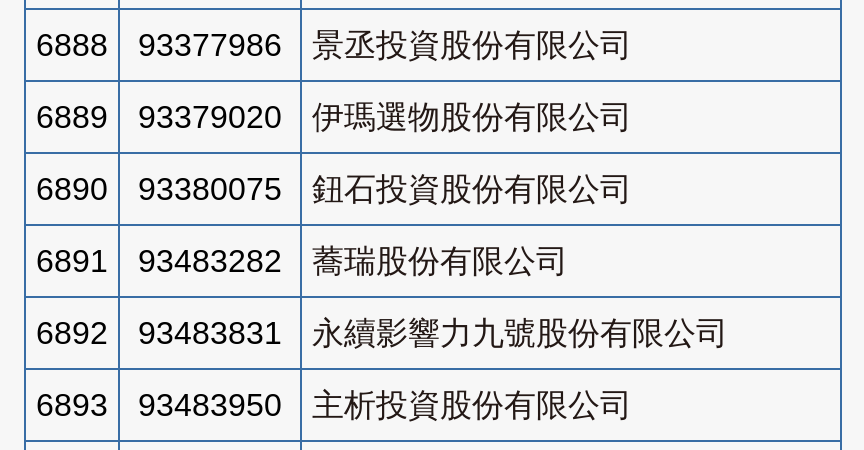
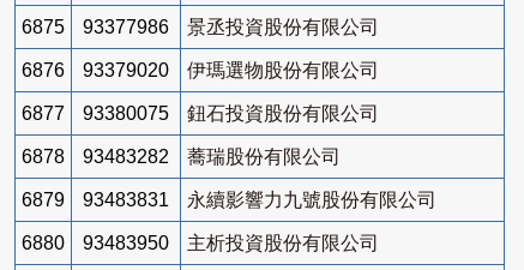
[36,28,632,62] 6888 93377986 景丞投資股份有限公司 -> [22,17,379,37] 6875 93377986 景丞投資股份有限公司
[36,100,632,134] 6889 93379020 伊瑪選物股份有限公司 -> [22,60,379,80] 6876 93379020 伊瑪選物股份有限公司
[36,172,632,206] 6890 93380075 鈕石投資股份有限公司 -> [22,103,379,123] 6877 93380075 鈕石投資股份有限公司
[36,244,568,278] 6891 93483282 蕎瑞股份有限公司 -> [22,146,341,167] 6878 93483282 蕎瑞股份有限公司
[36,316,728,350] 6892 93483831 永續影響力九號股份有限公司 -> [22,189,436,210] 6879 93483831 永續影響力九號股份有限公司
[36,388,632,422] 6893 93483950 主析投資股份有限公司 -> [22,233,379,253] 6880 93483950 主析投資股份有限公司

